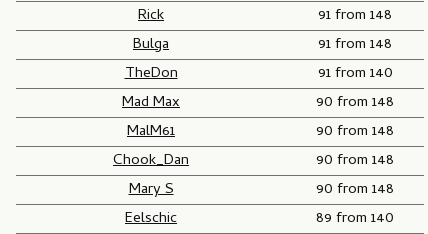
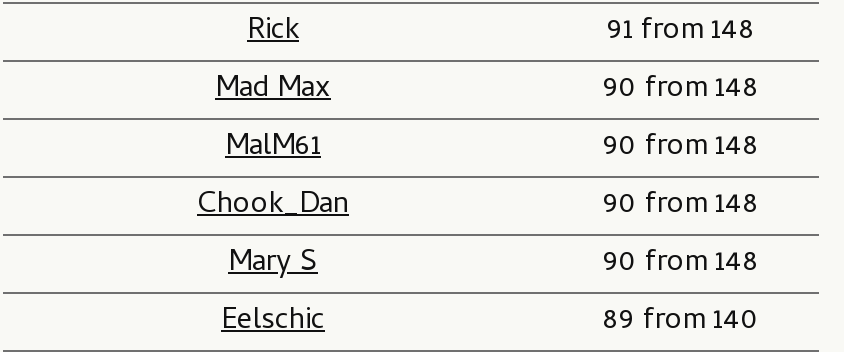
[124,32,392,85] Bulga | 91 from 148 | TheDon | 91 from 140 -> none

